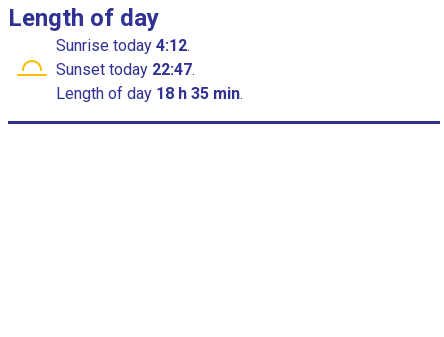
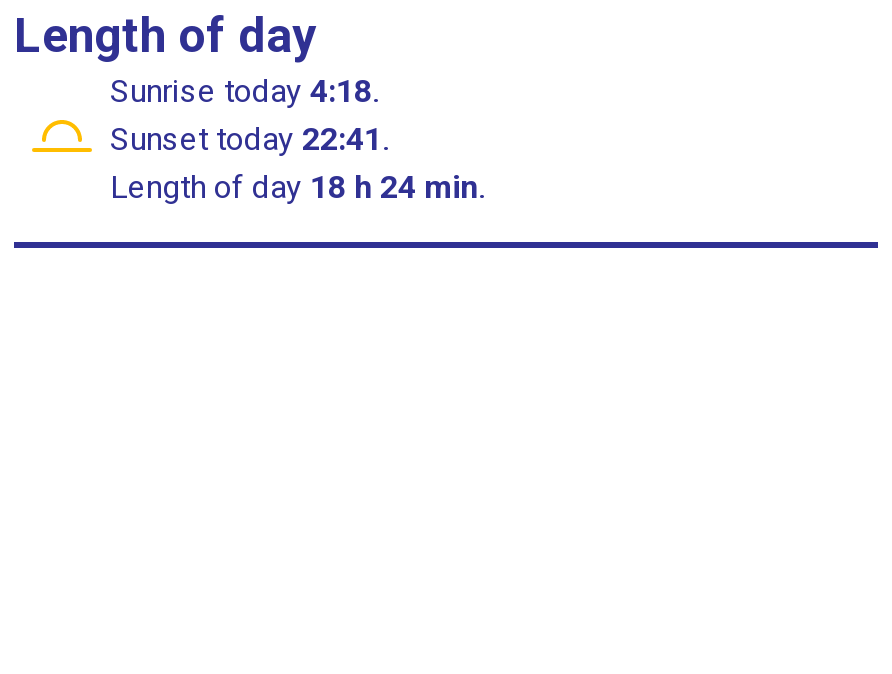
[56,36,194,55] Sunrise today 4:12. -> [110,72,386,110] Sunrise today 4:18.
[56,60,199,79] Sunset today 22:47. -> [110,120,396,158] Sunset today 22:41.
[56,84,243,103] Length of day 18 h 35 min. -> [110,168,484,206] Length of day 18 h 24 min.

